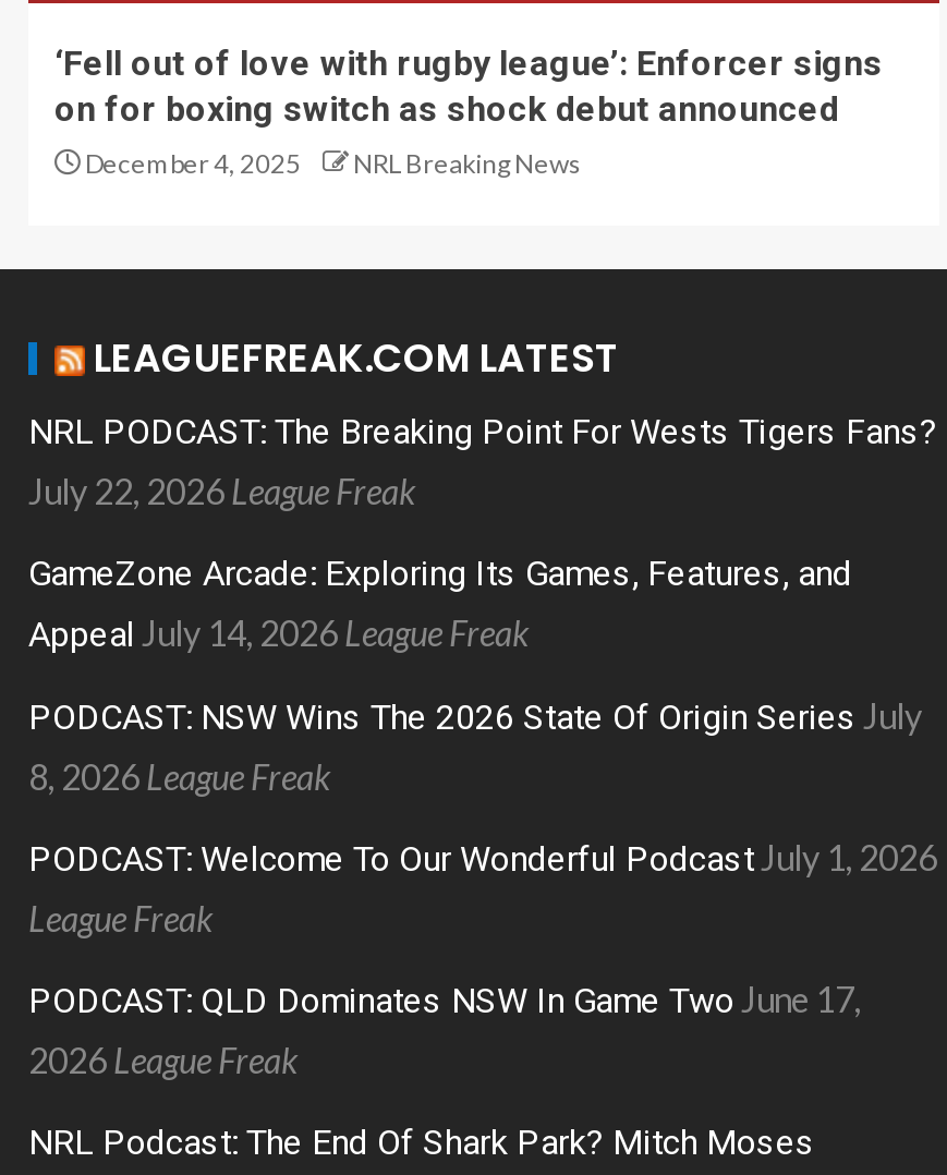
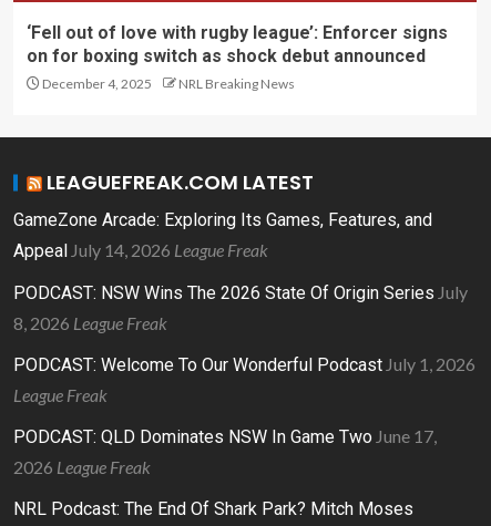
[28,412,937,512] NRL PODCAST: The Breaking Point For Wests Tigers Fans? | July 22, 2026 League Freak -> none

